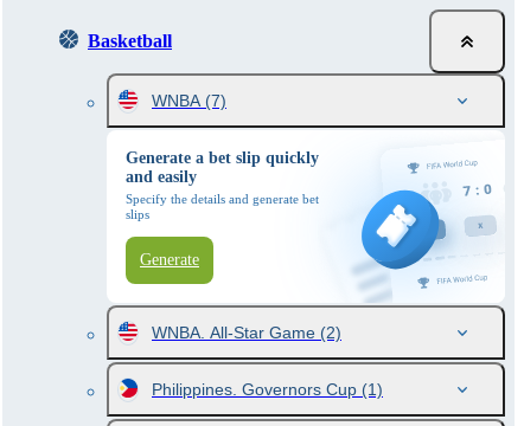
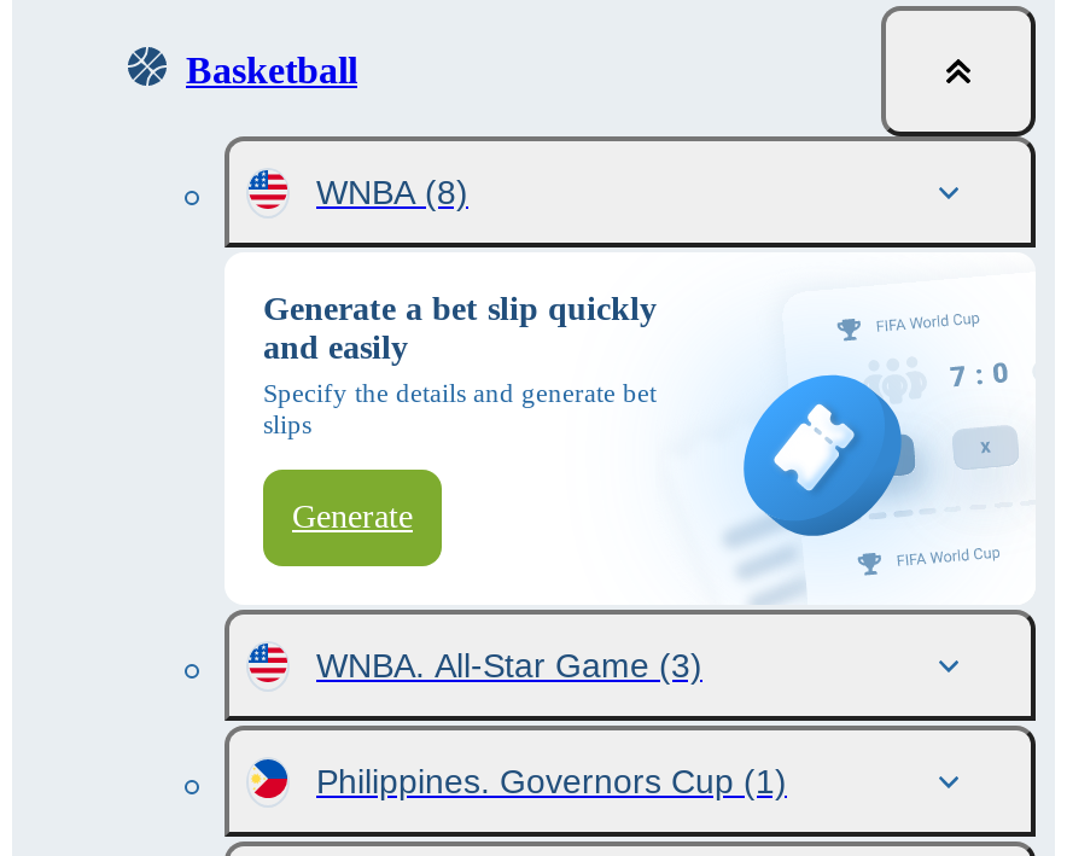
[152,91,226,110] WNBA (7) -> [316,173,468,211] WNBA (8)
[152,323,341,342] WNBA. All-Star Game (2) -> [316,646,702,685] WNBA. All-Star Game (3)

